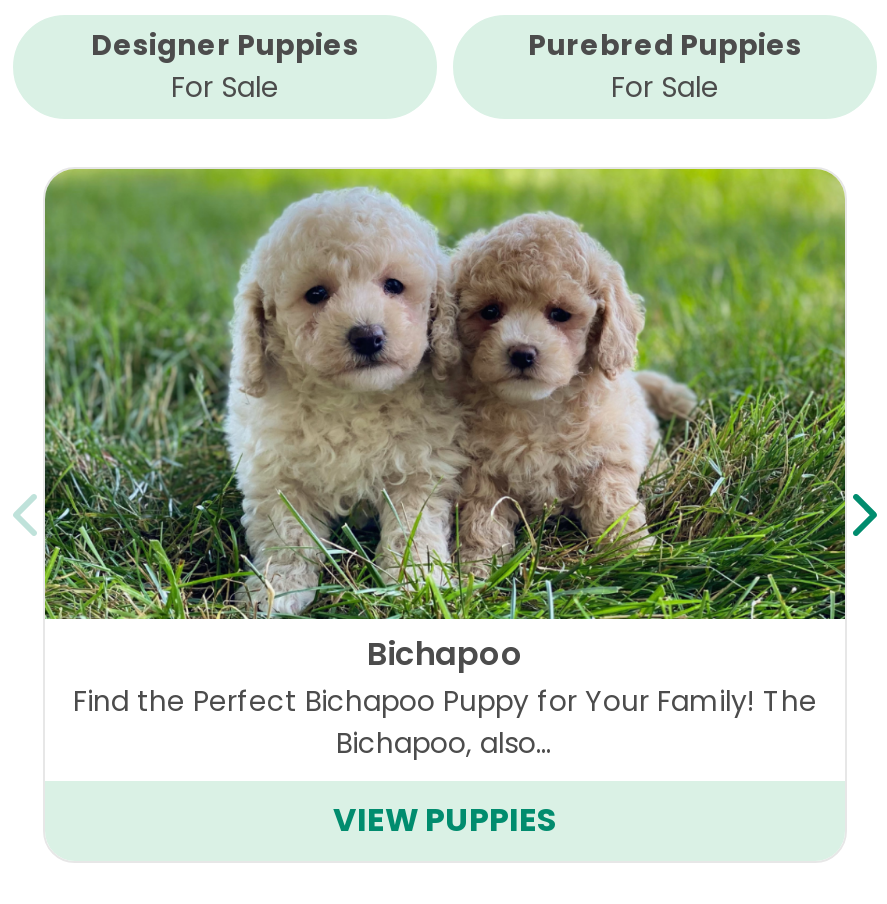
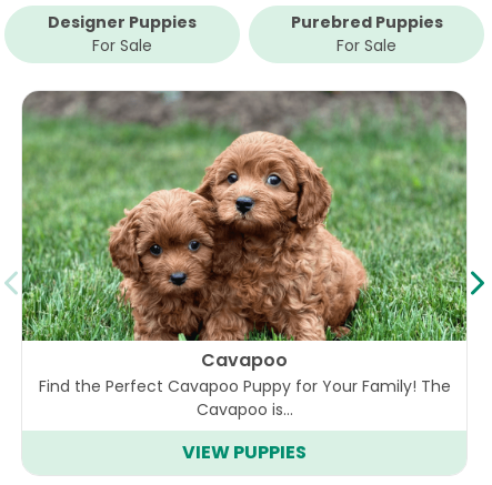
[43,167,847,762] [image] | Bichapoo | Find the Perfect Bichapoo Puppy for Your Family! The | Bichapoo, also… -> [21,90,468,420] [image] | Cavapoo | Find the Perfect Cavapoo Puppy for Your Family! The | Cavapoo is…

